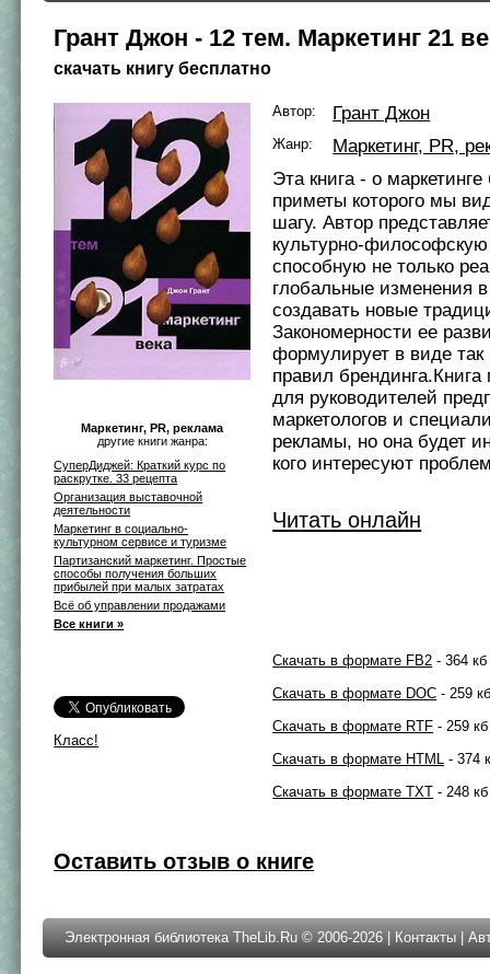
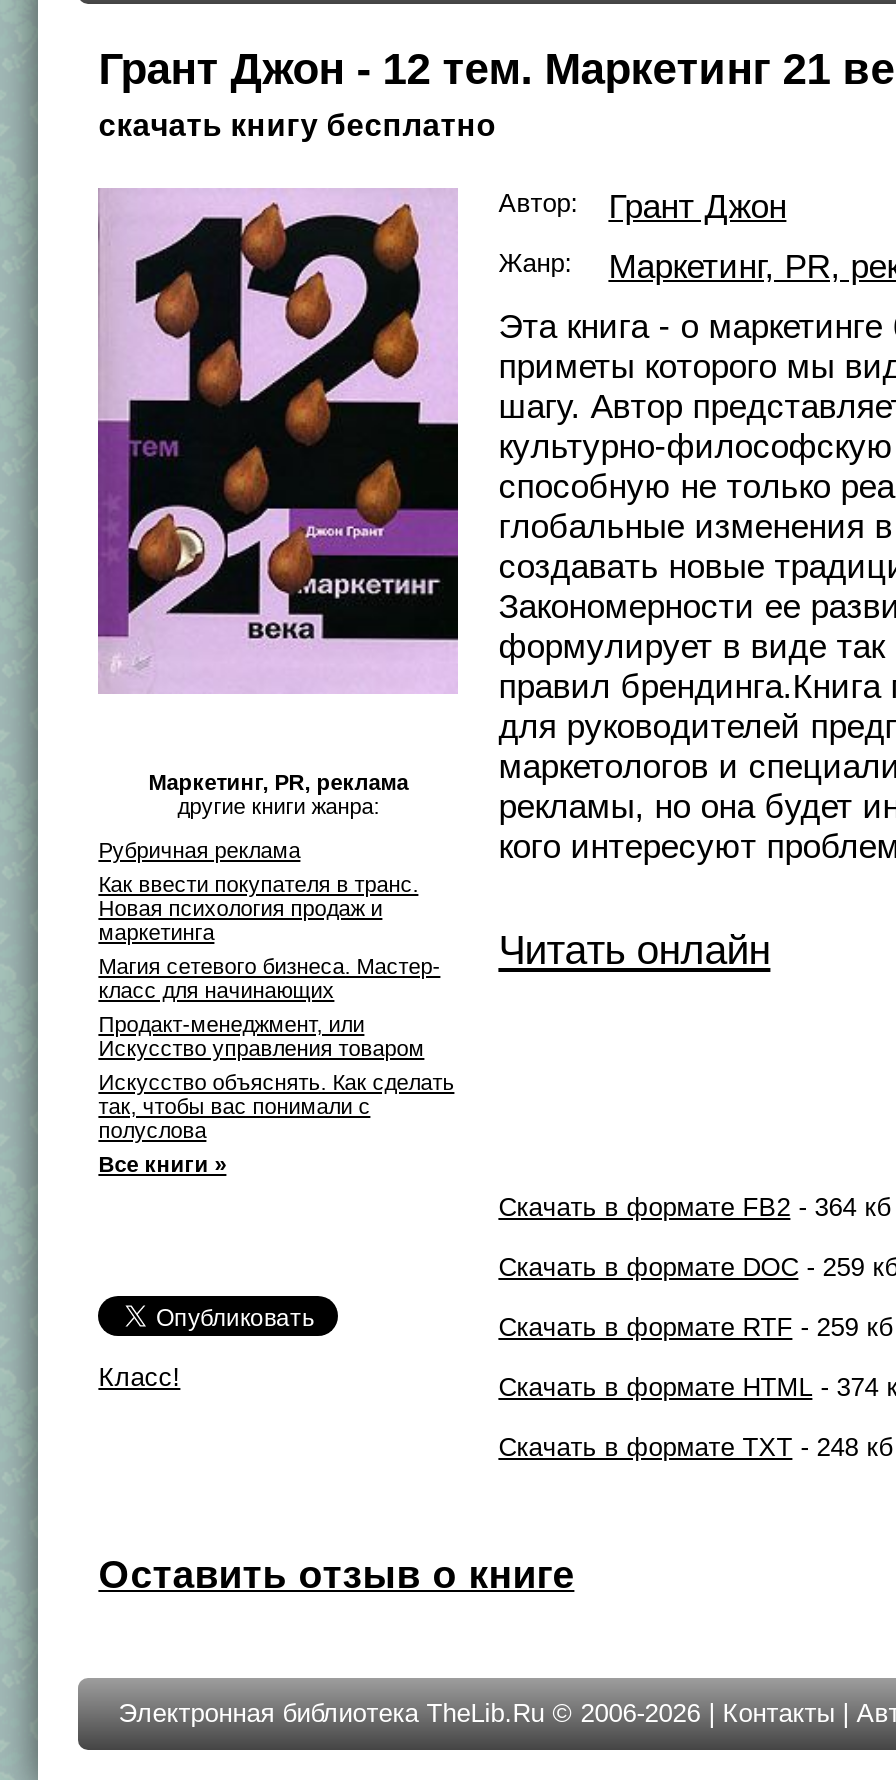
[54,458,246,612] СуперДиджей: Краткий курс по | раскрутке. 33 рецепта | Организация выставочной | деятельности | Маркетинг в социально- | культурном сервисе и туризме | Партизанский маркетинг. Простые | способы получения больших | прибылей при малых затратах | Всё об управлении продажами -> [98,838,454,1142] Рубричная реклама | Как ввести покупателя в транс. | Новая психология продаж и | маркетинга | Магия сетевого бизнеса. Мастер- | класс для начинающих | Продакт-менеджмент, или | Искусство управления товаром | Искусство объяснять. Как сделать | так, чтобы вас понимали с | полуслова

